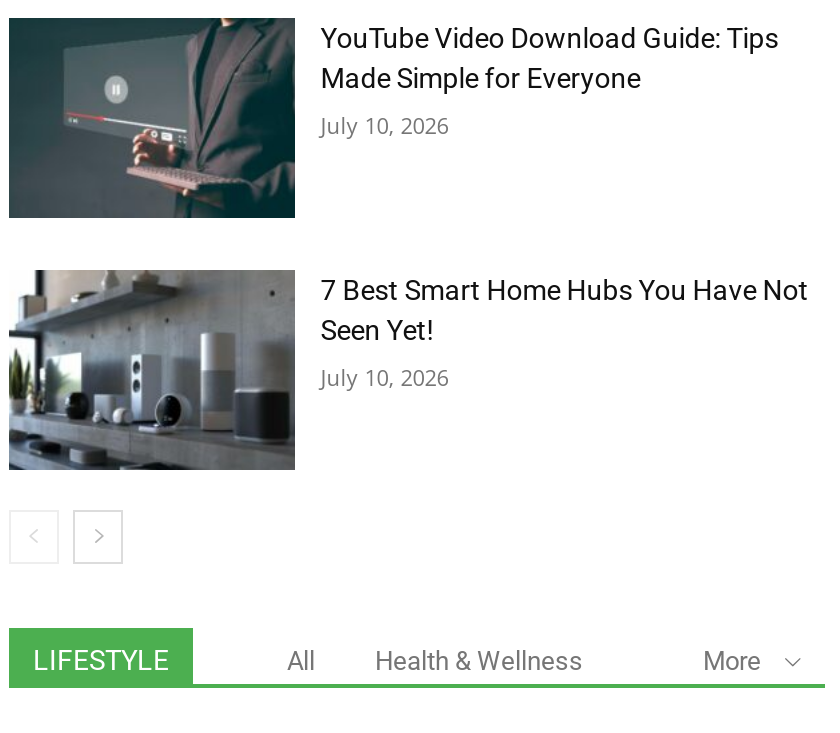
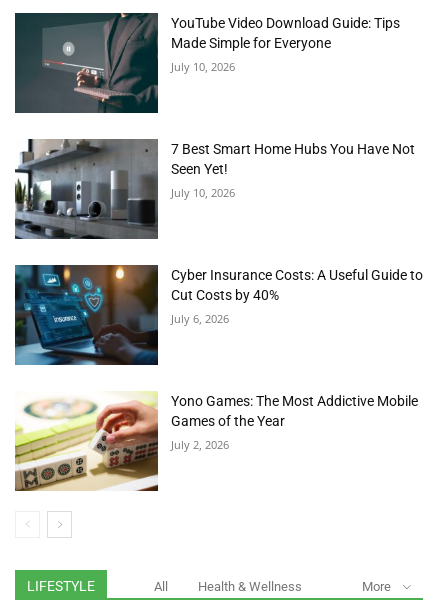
none -> [14,264,423,366] [image] | Cyber Insurance Costs: A Useful Guide to | Cut Costs by 40% | July 6, 2026
none -> [14,391,418,492] [image] | Yono Games: The Most Addictive Mobile | Games of the Year | July 2, 2026

